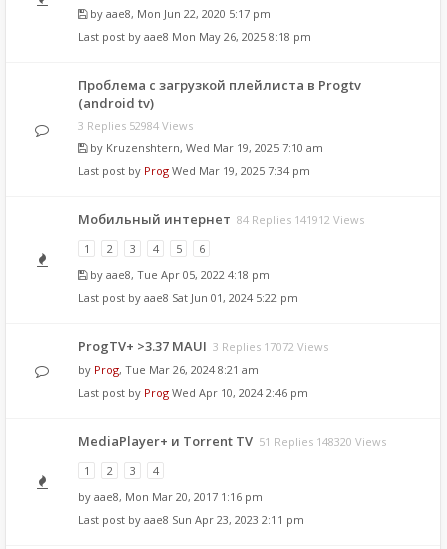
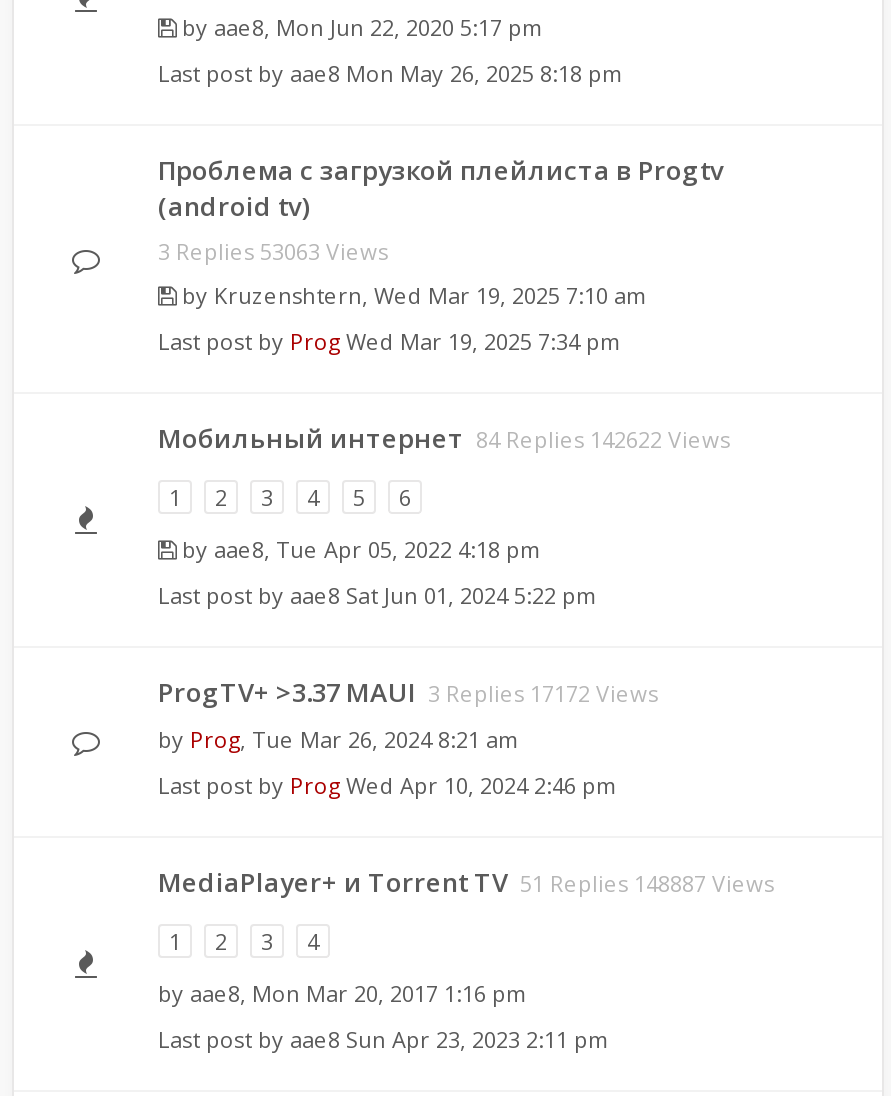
[78,118,193,133] 3 Replies 52984 Views -> [158,236,388,266] 3 Replies 53063 Views
[78,210,364,228] Мобильный интернет 84 Replies 141912 Views -> [158,420,730,456] Мобильный интернет 84 Replies 142622 Views
[78,337,328,355] ProgTV+ >3.37 MAUI 3 Replies 17072 Views -> [158,674,658,710] ProgTV+ >3.37 MAUI 3 Replies 17172 Views
[78,432,386,450] MediaPlayer+ и Torrent TV 51 Replies 148320 Views -> [158,864,774,900] MediaPlayer+ и Torrent TV 51 Replies 148887 Views

